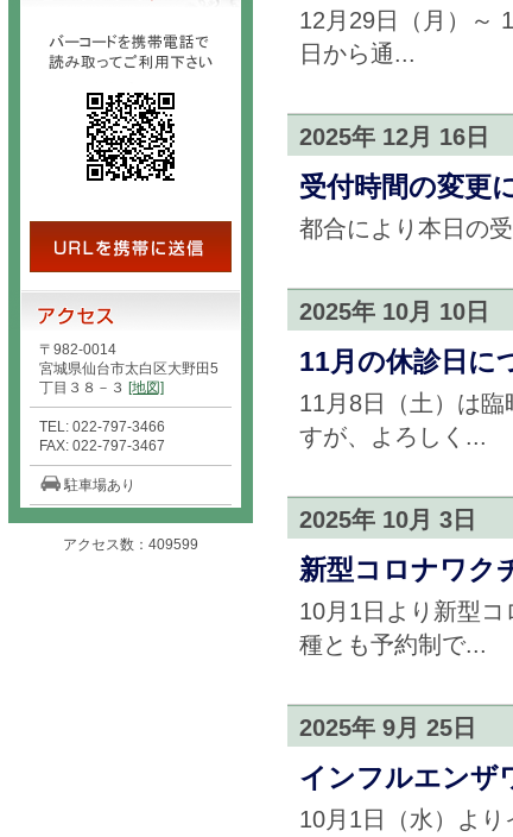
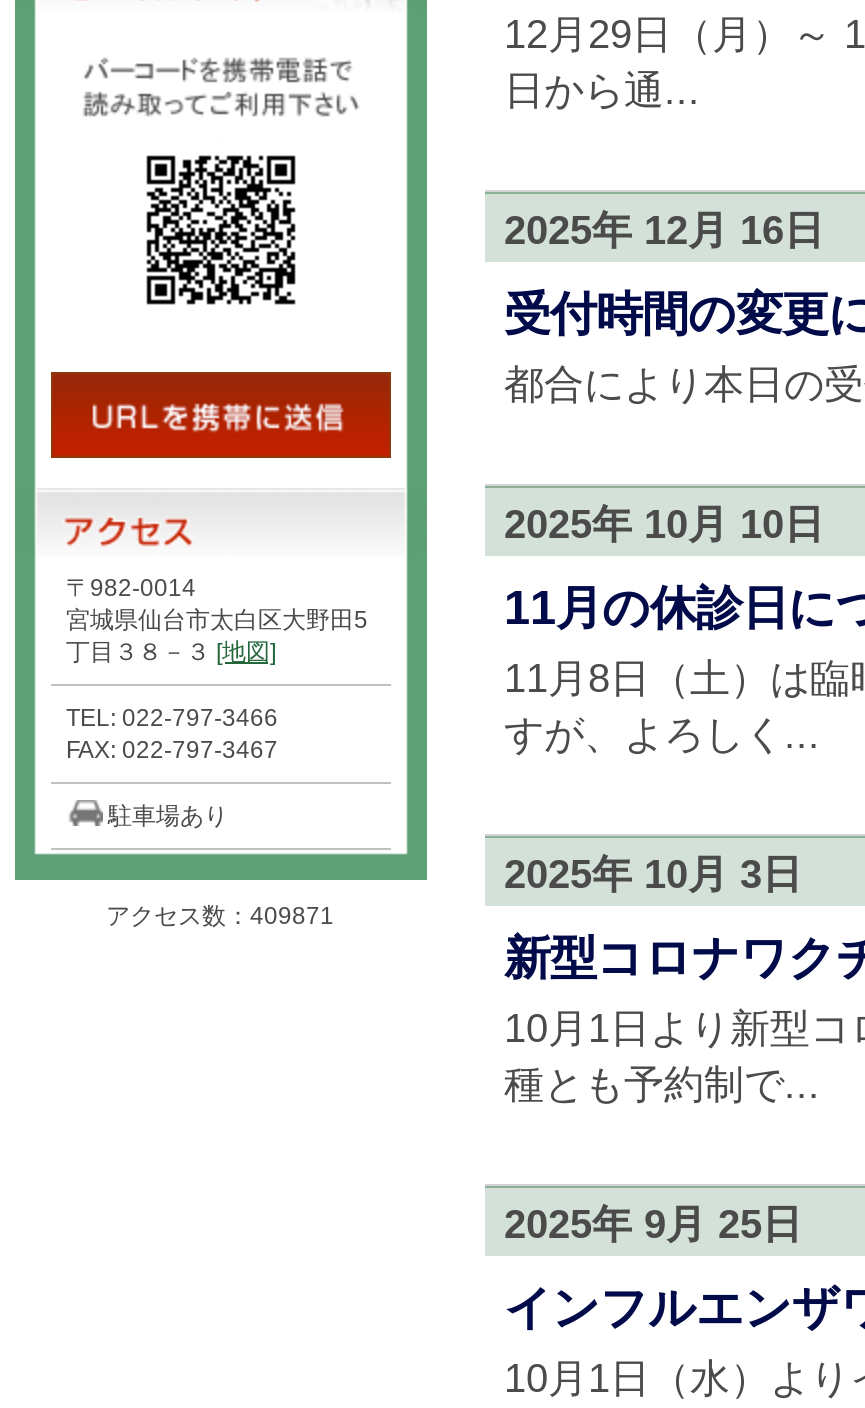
[62,536,198,553] アクセス数：409599 -> [106,902,334,930] アクセス数：409871

